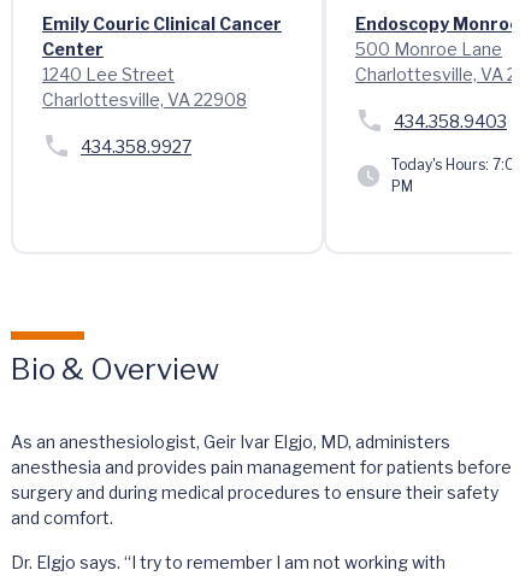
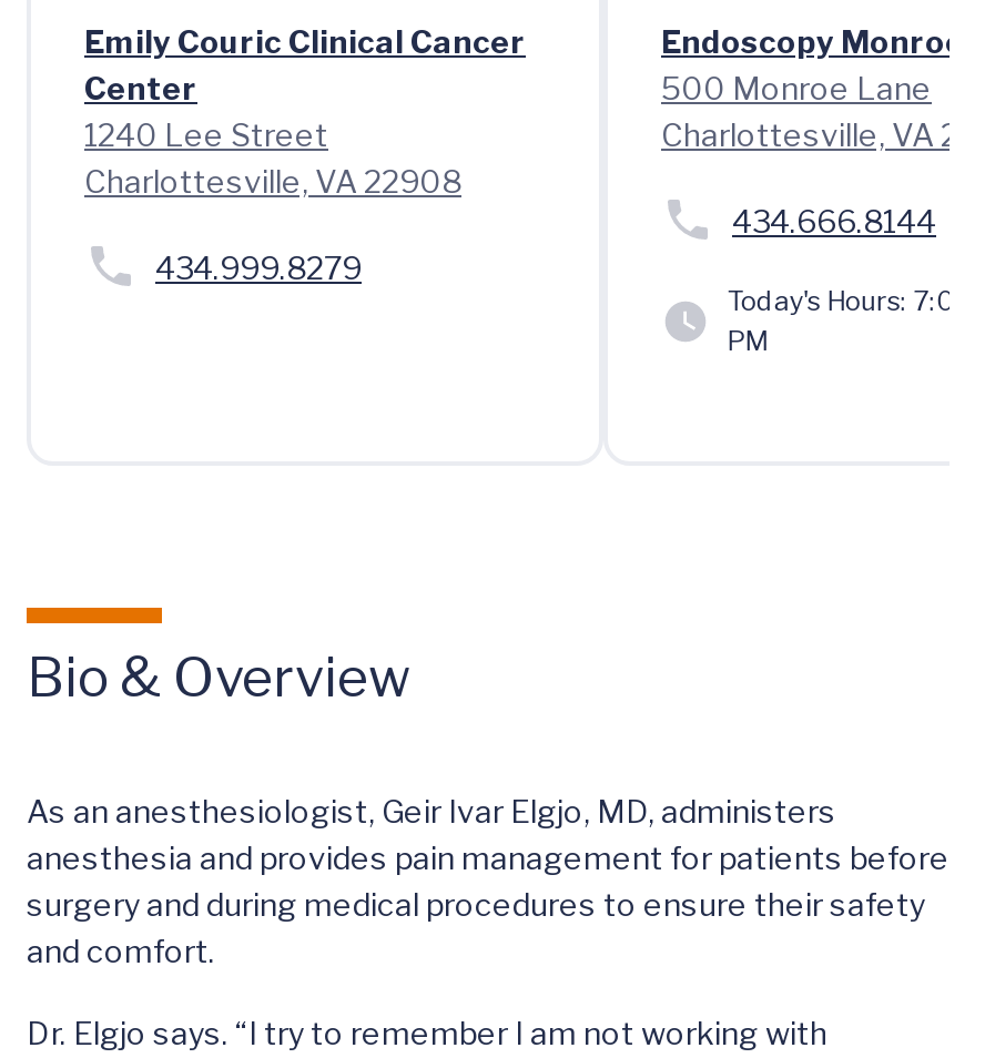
[394,110,507,131] 434.358.9403 -> [732,201,936,238] 434.666.8144
[81,136,191,156] 434.358.9927 -> [155,247,362,285] 434.999.8279

